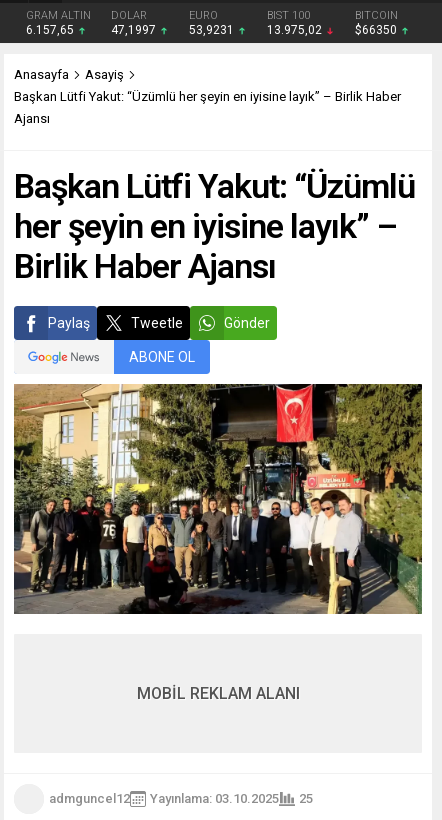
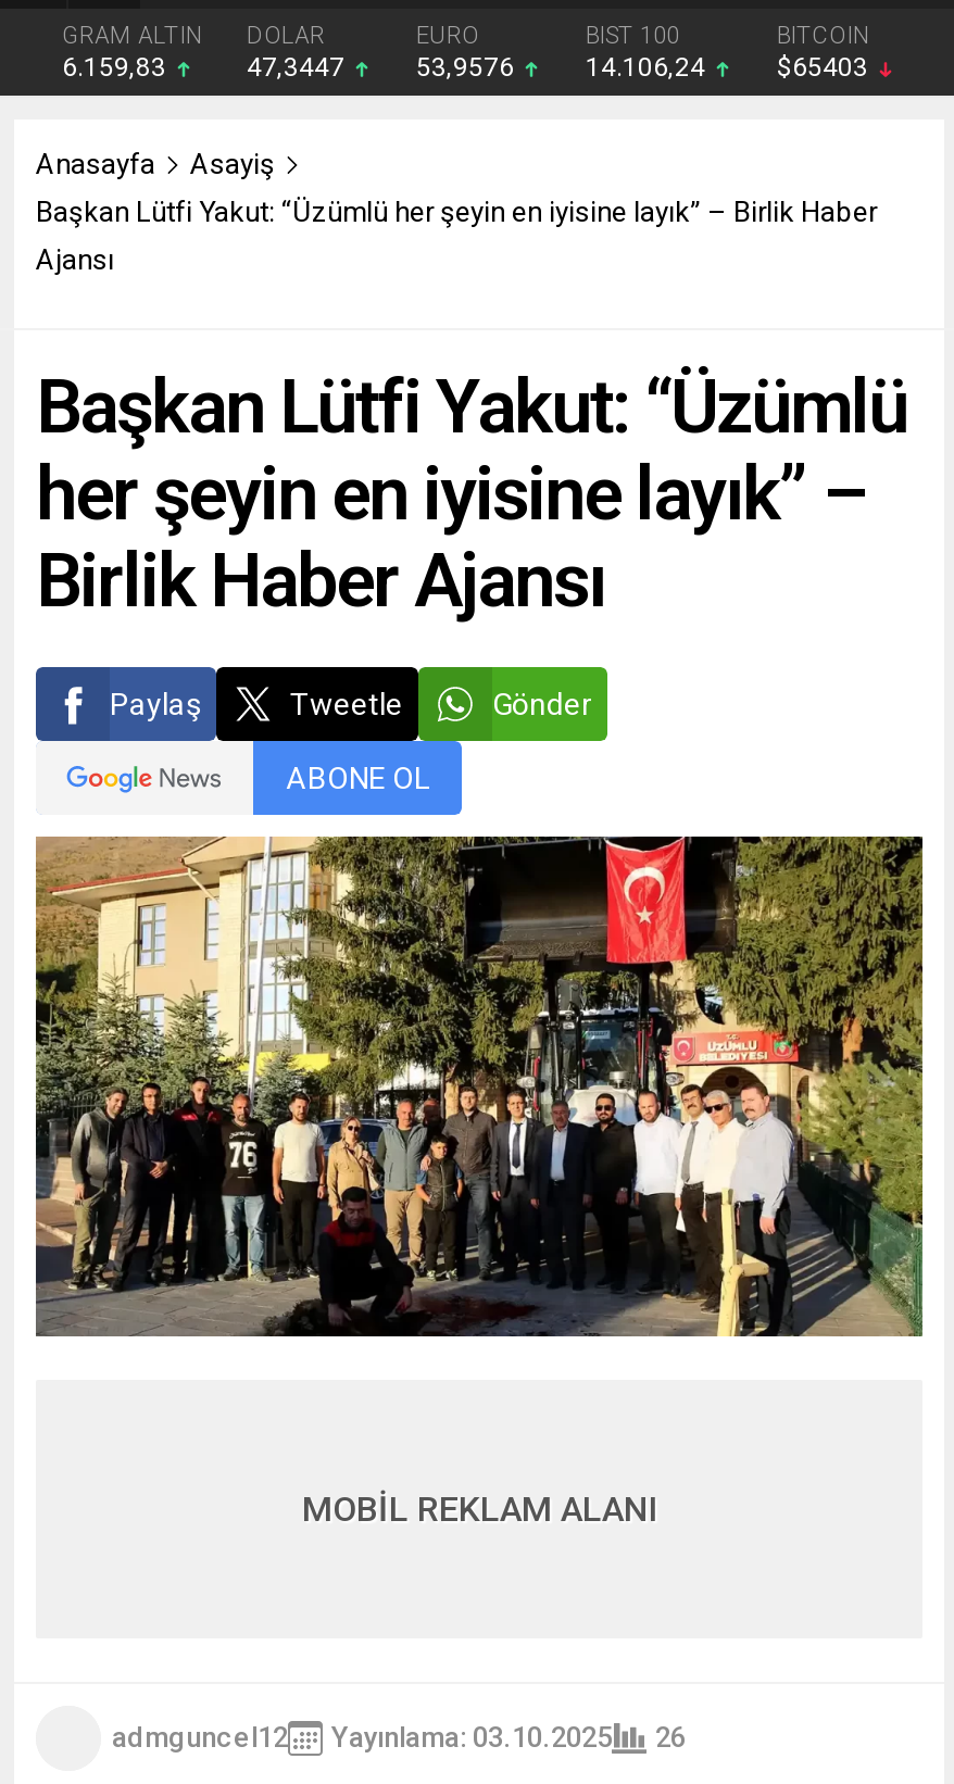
[26,23,77,37] 6.157,65 -> [62,52,173,83] 6.159,83
[111,23,159,37] 47,1997 -> [247,52,351,83] 47,3447
[189,23,237,37] 53,9231 -> [416,52,520,83] 53,9576
[267,23,325,37] 13.975,02 -> [586,52,712,83] 14.106,24
[355,23,400,37] $66350 -> [777,52,875,83] $65403
[49,791,313,806] admguncel12 Yayınlama: 03.10.2025 25 -> [112,1721,686,1754] admguncel12 Yayınlama: 03.10.2025 26

